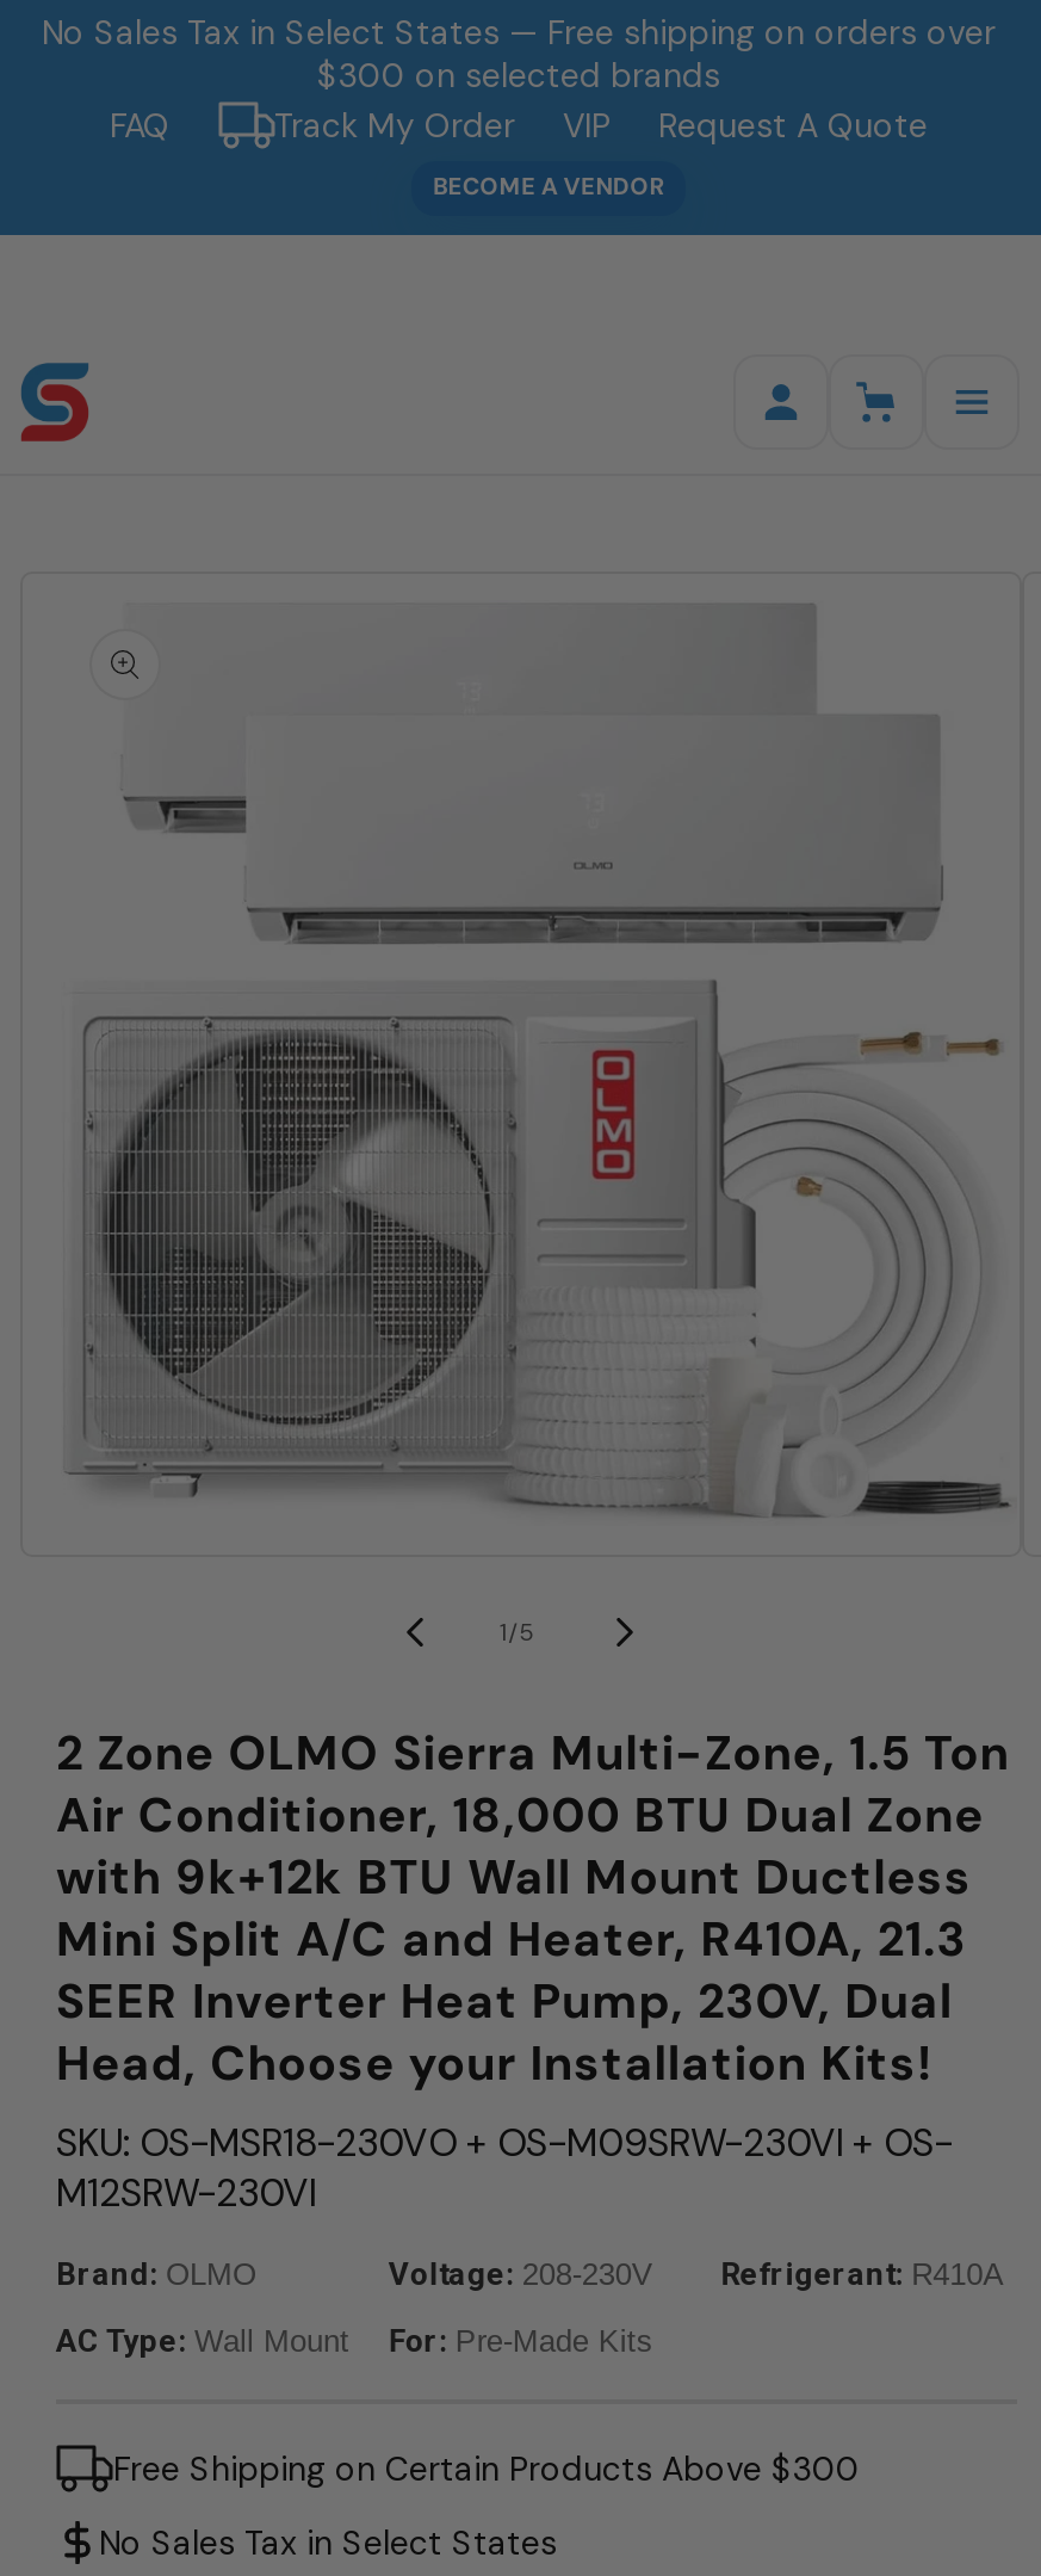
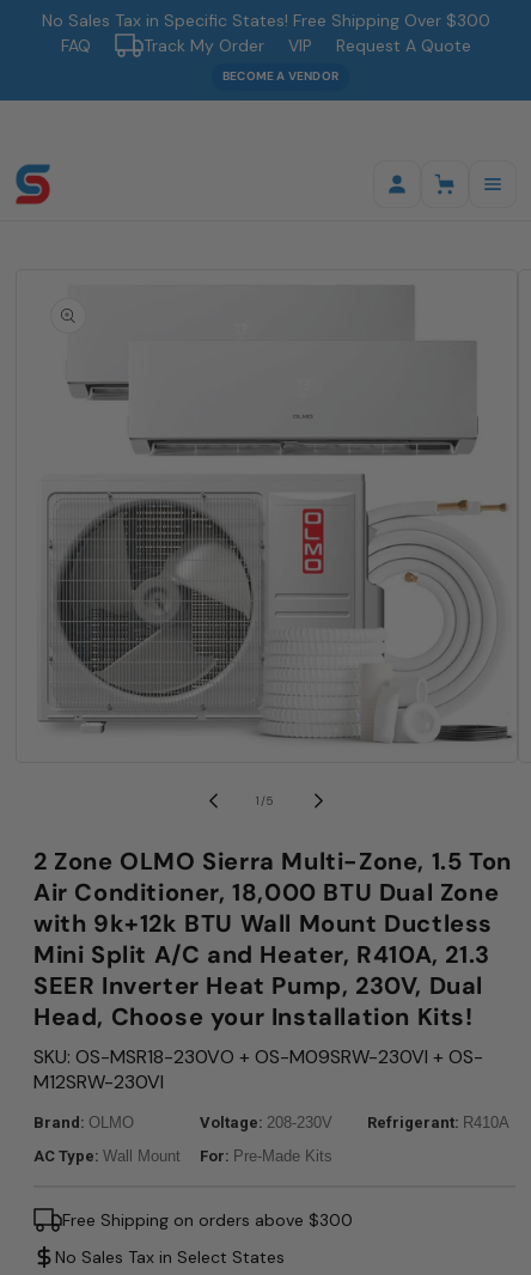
[42,11,996,97] No Sales Tax in Select States — Free shipping on orders over | $300 on selected brands -> [41,10,490,31] No Sales Tax in Specific States! Free Shipping Over $300
[113,2446,860,2489] Free Shipping on Certain Products Above $300 -> [62,1209,353,1230] Free Shipping on orders above $300

